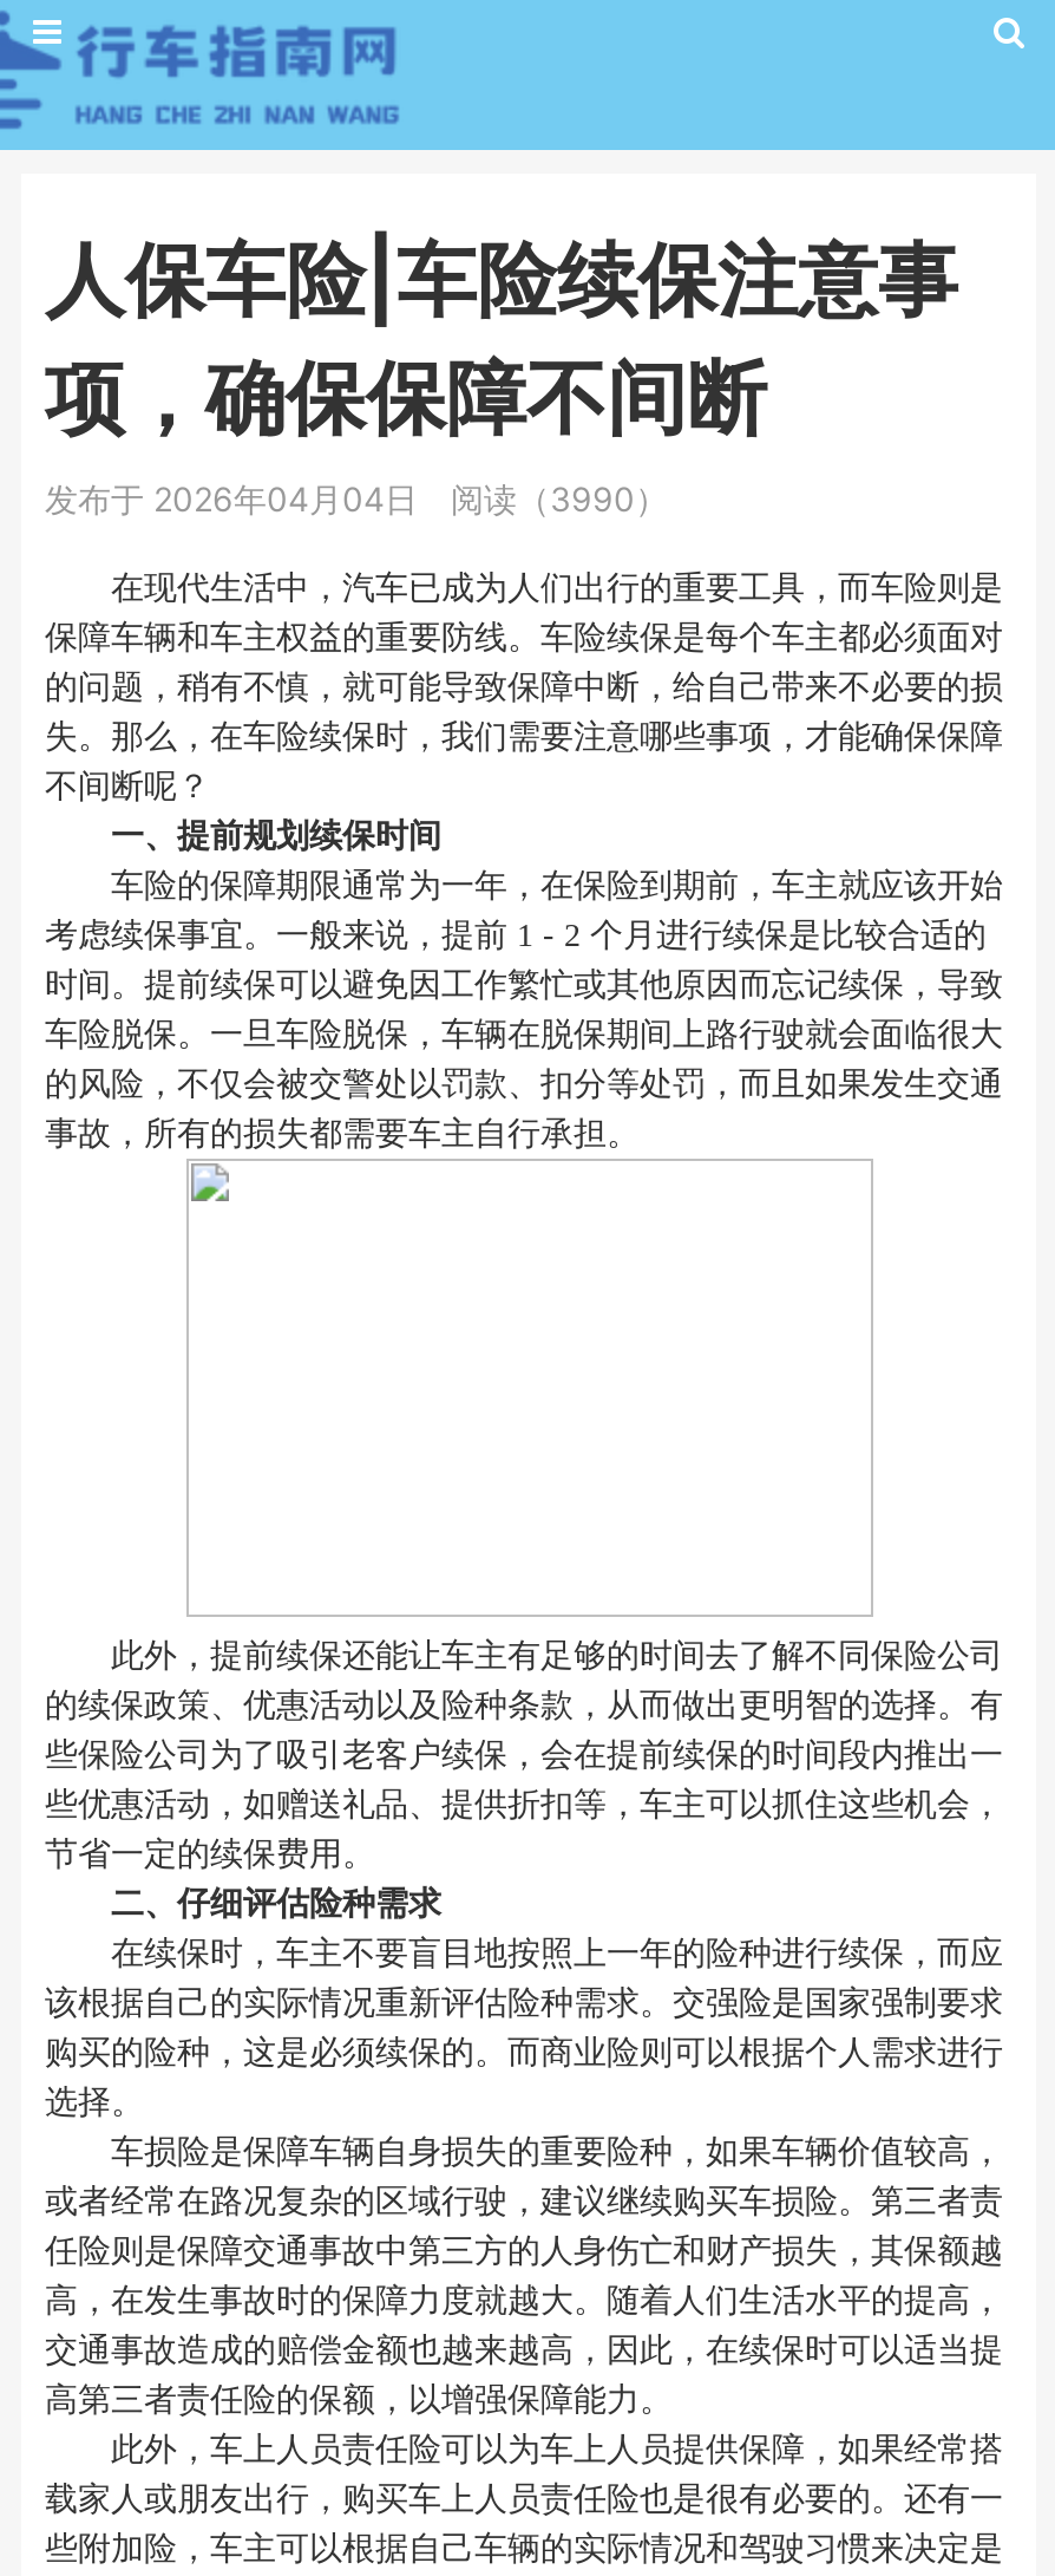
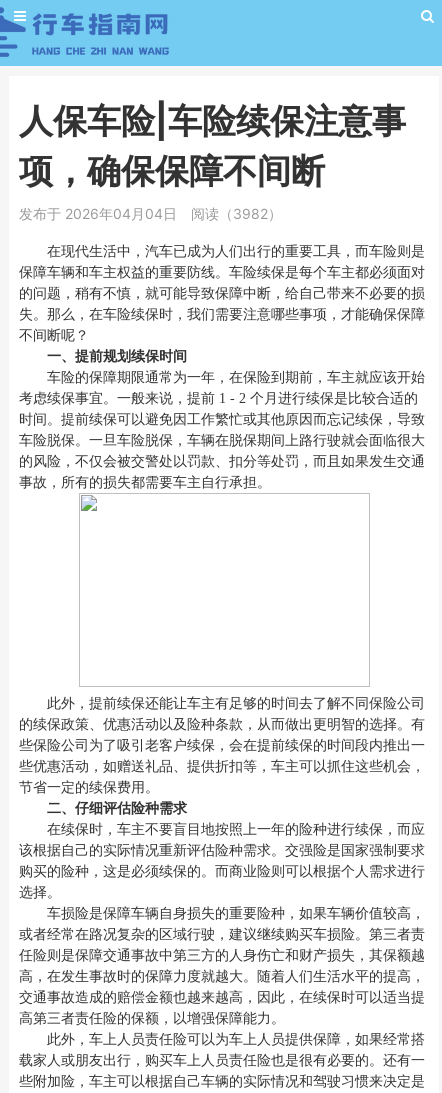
[45,478,668,519] 发布于 2026年04月04日 阅读（3990） -> [19,205,282,222] 发布于 2026年04月04日 阅读（3982）

